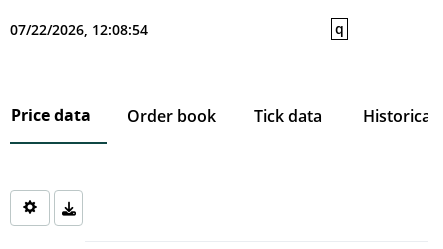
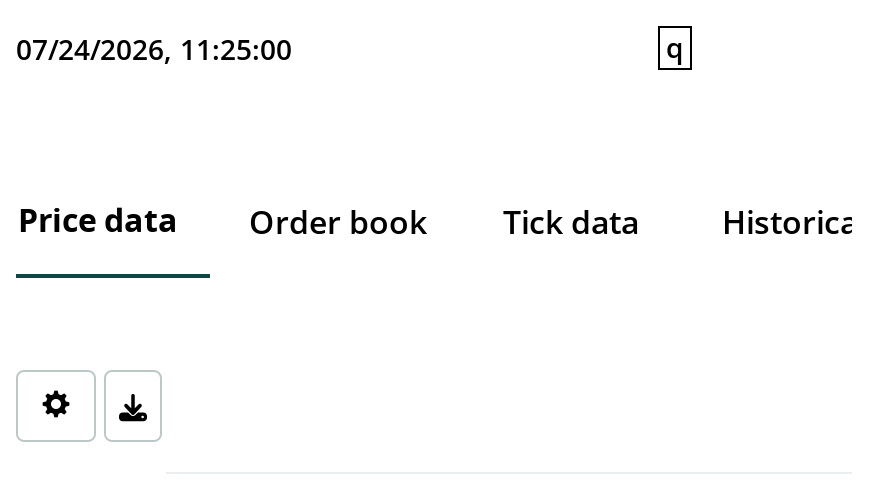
[10,20,148,39] 07/22/2026, 12:08:54 -> [16,30,292,68] 07/24/2026, 11:25:00

